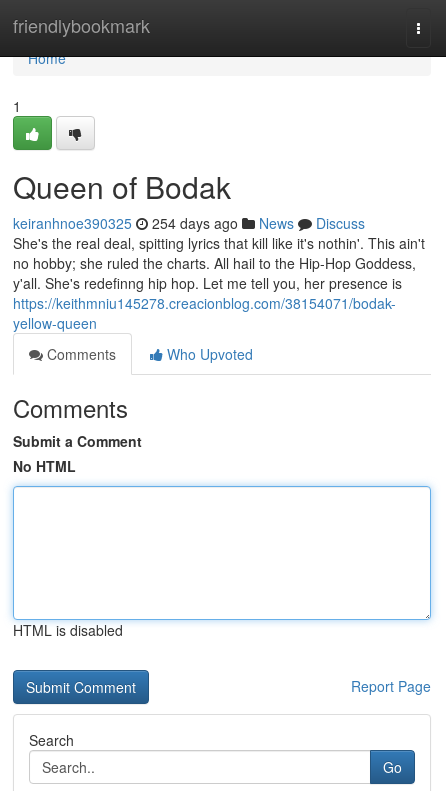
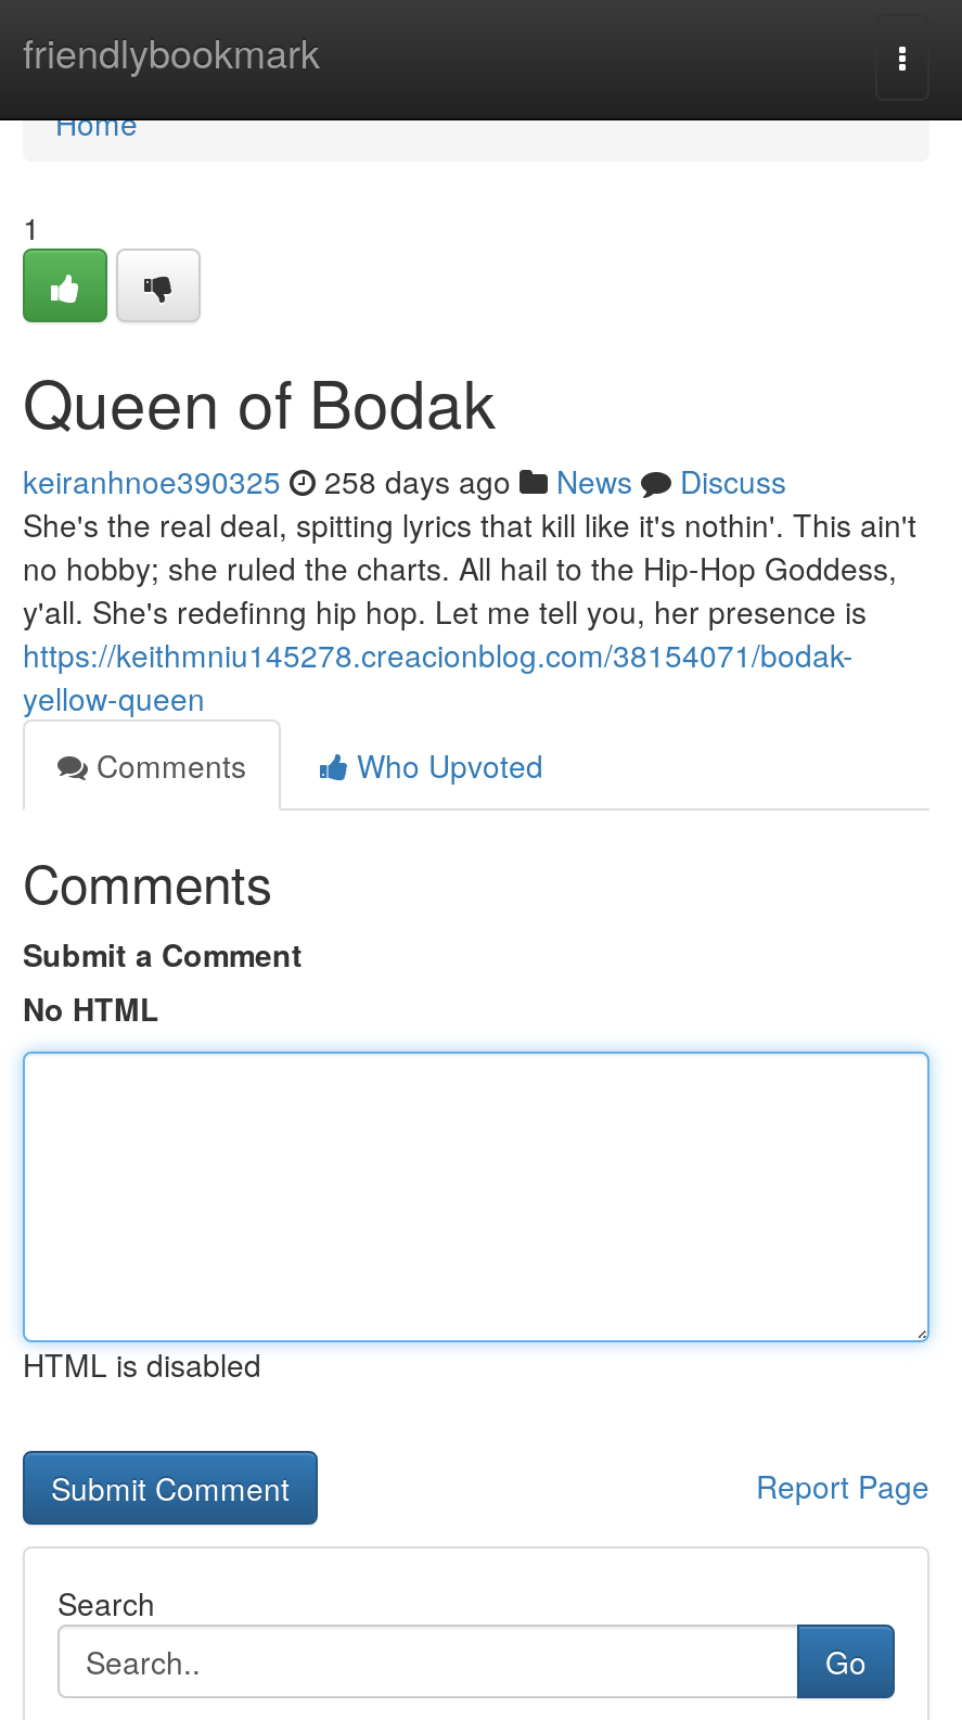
[13,213,365,233] keiranhnoe390325 254 days ago News Discuss -> [23,459,786,502] keiranhnoe390325 258 days ago News Discuss

